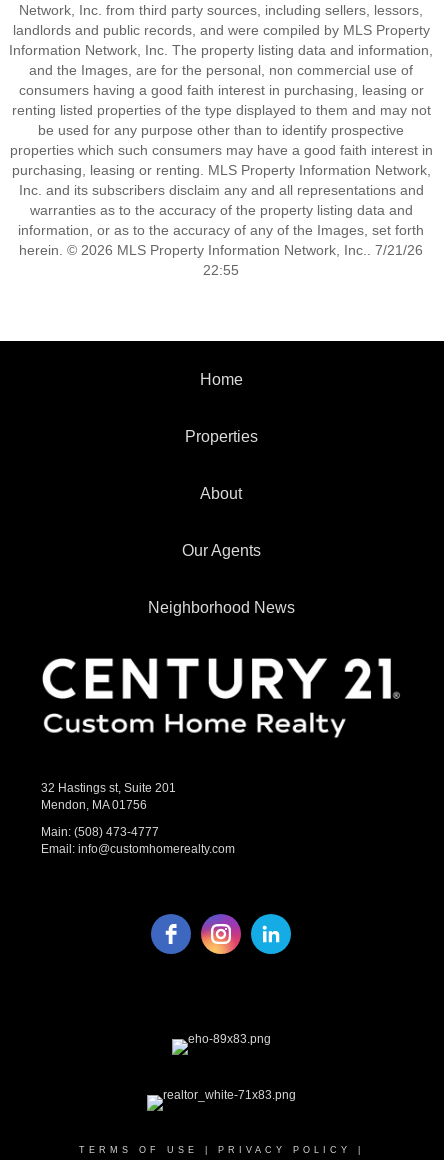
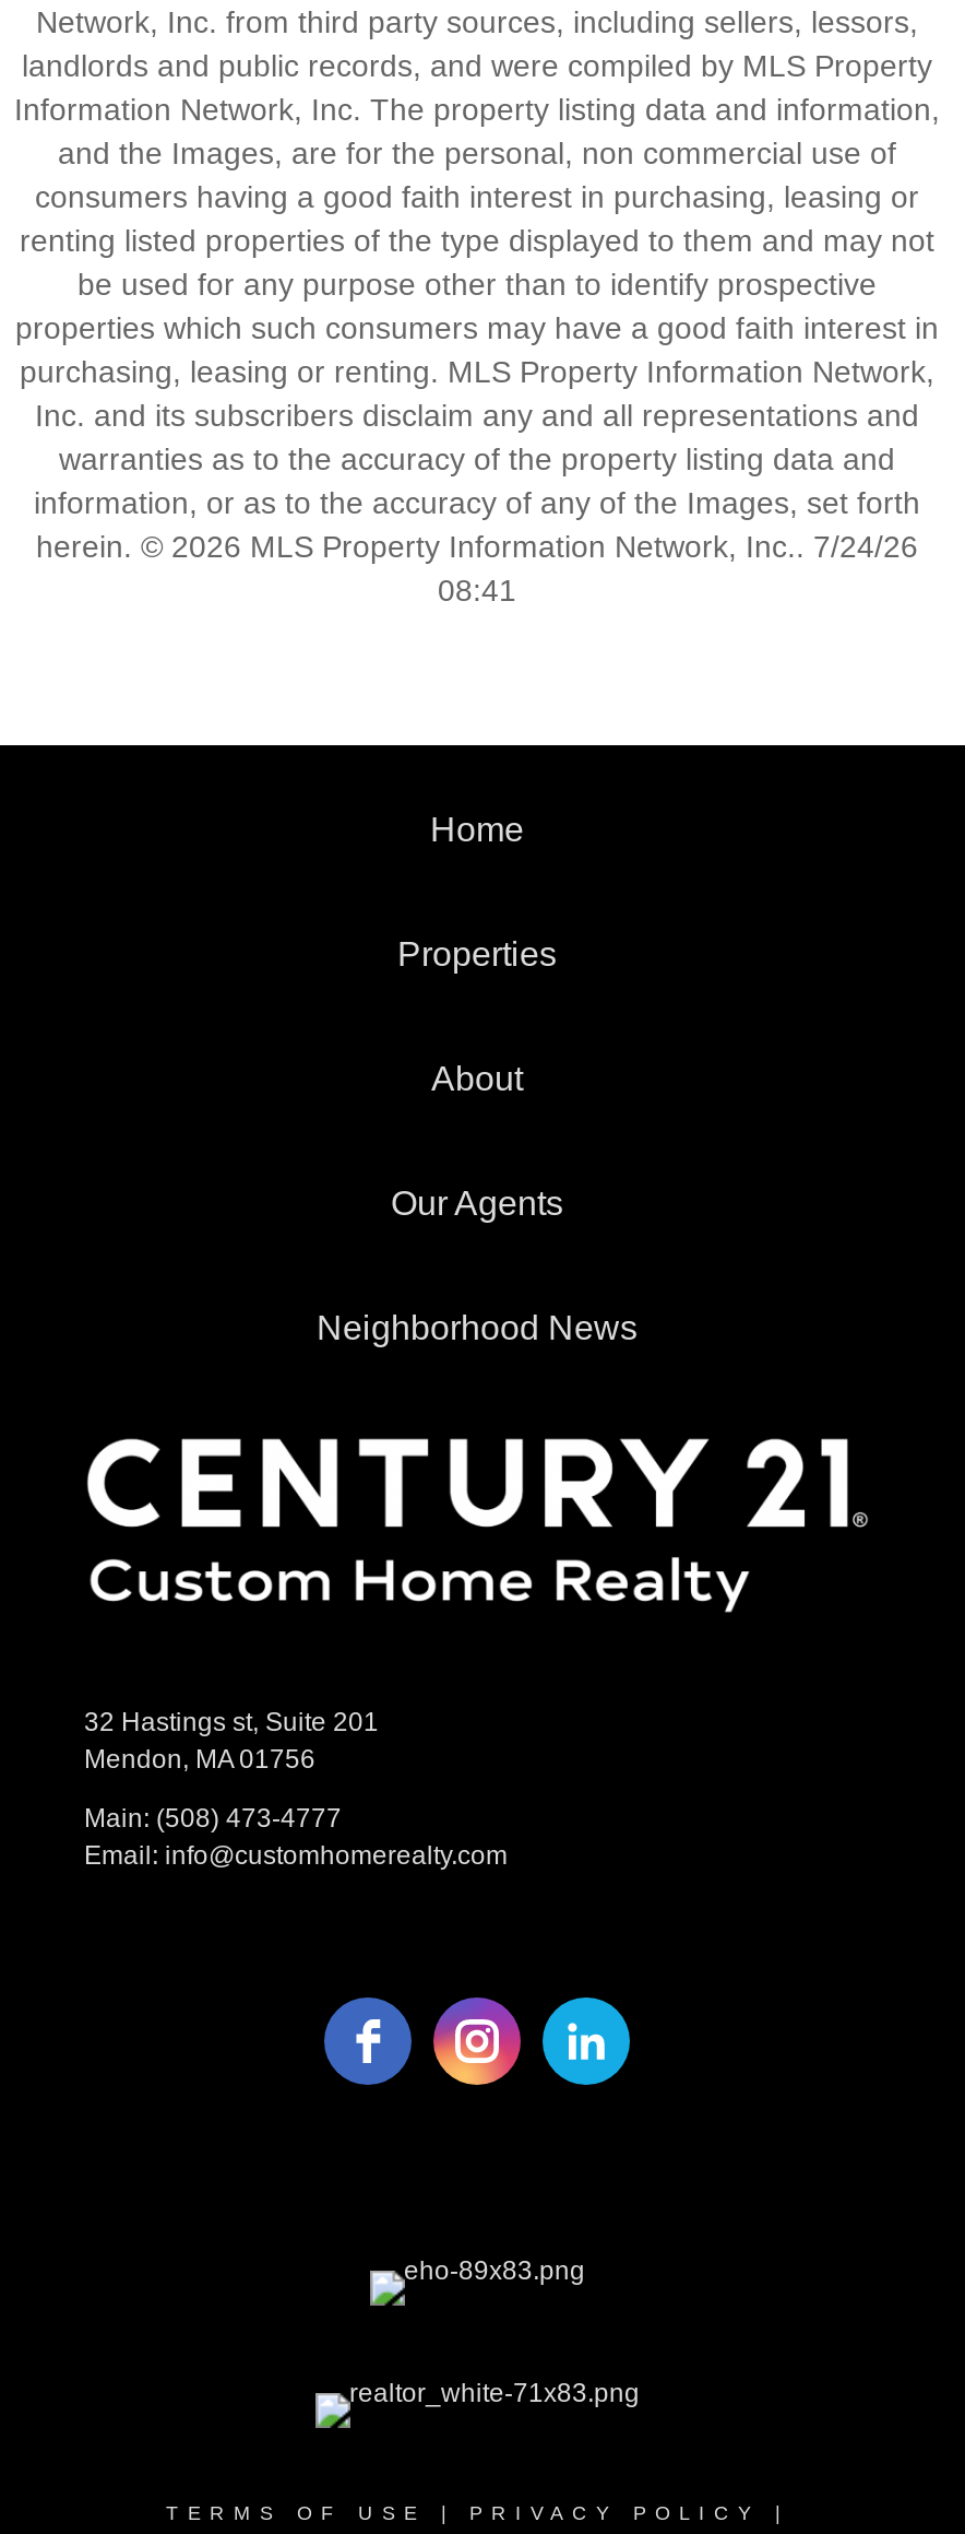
[19,242,423,258] herein. © 2026 MLS Property Information Network, Inc.. 7/21/26 -> [36,529,918,564] herein. © 2026 MLS Property Information Network, Inc.. 7/24/26
[203,262,239,278] 22:55 -> [438,573,516,608] 08:41

